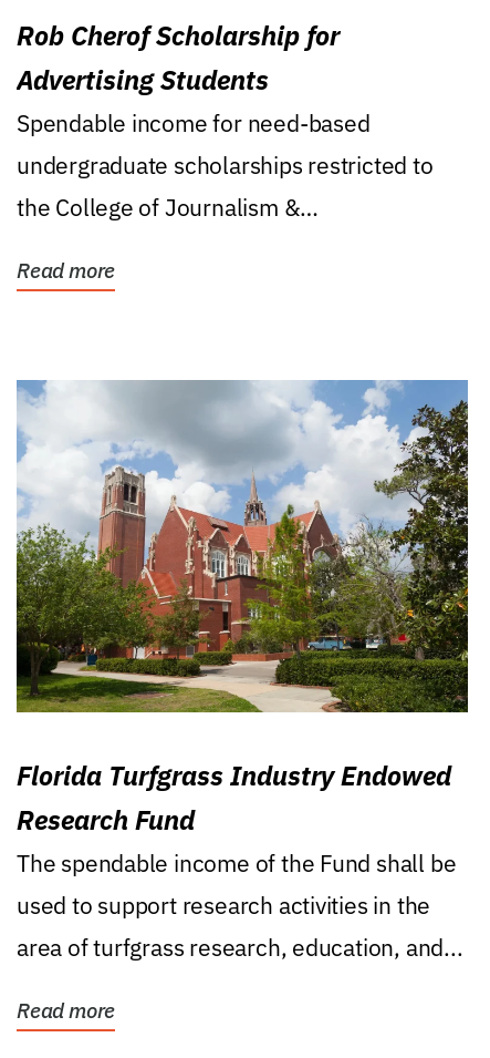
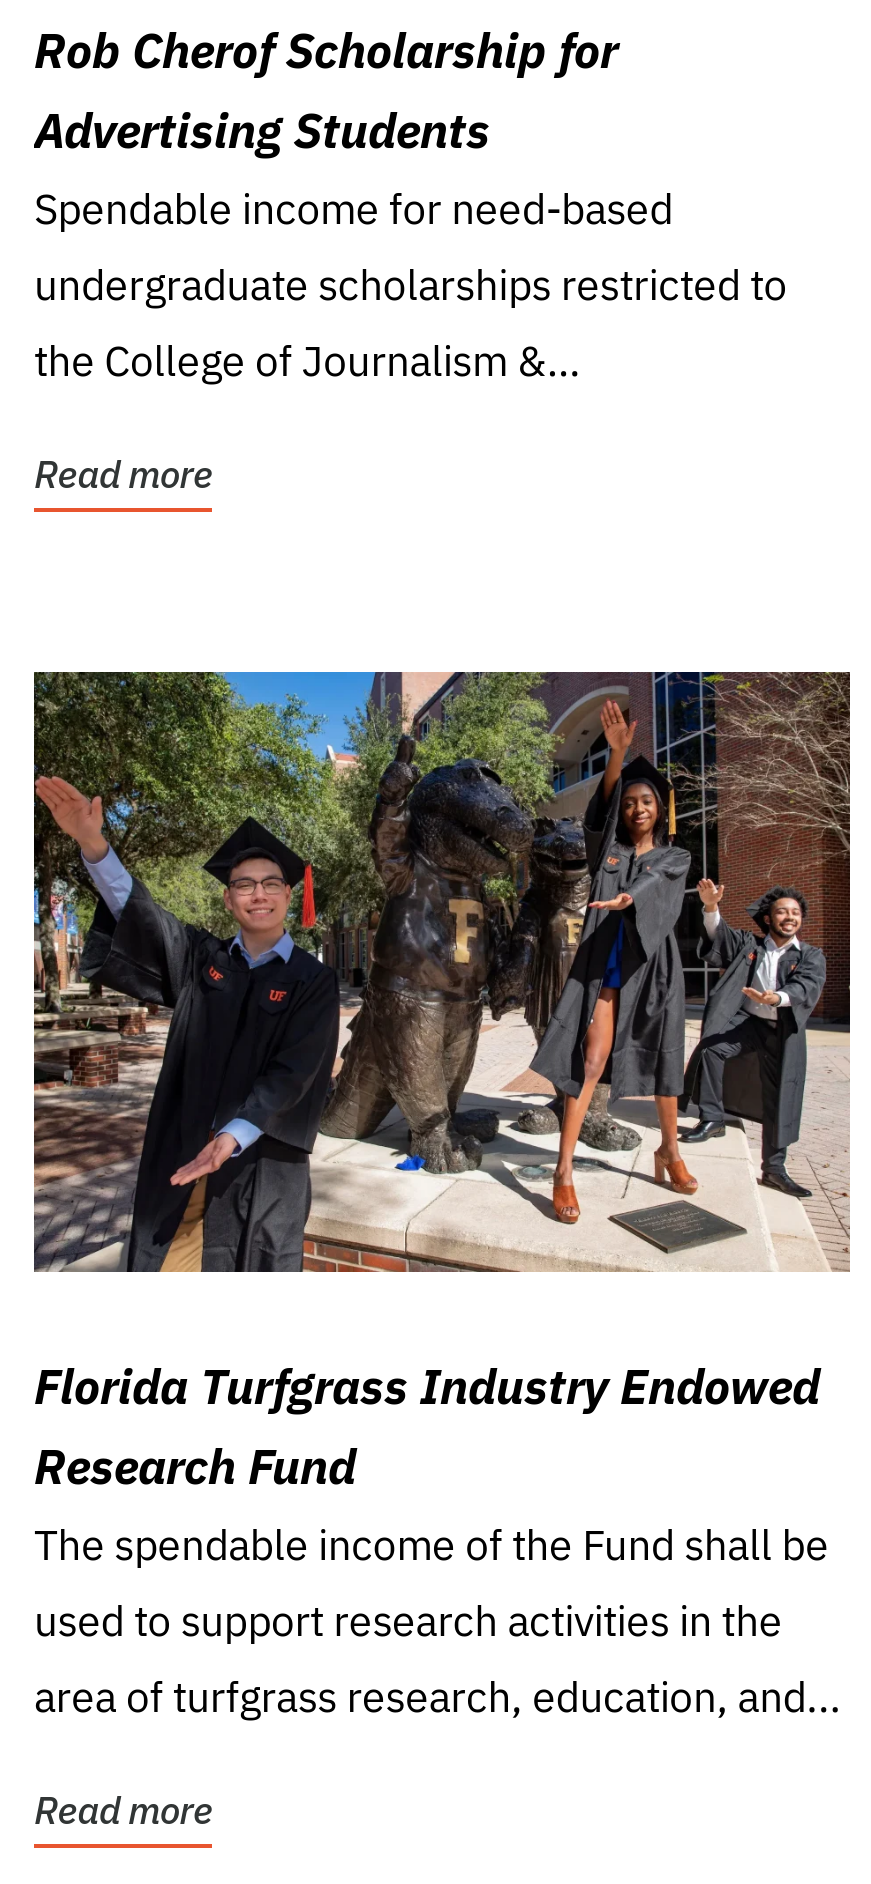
[15,379,469,713] [image] -> [32,670,852,1274] [image]

